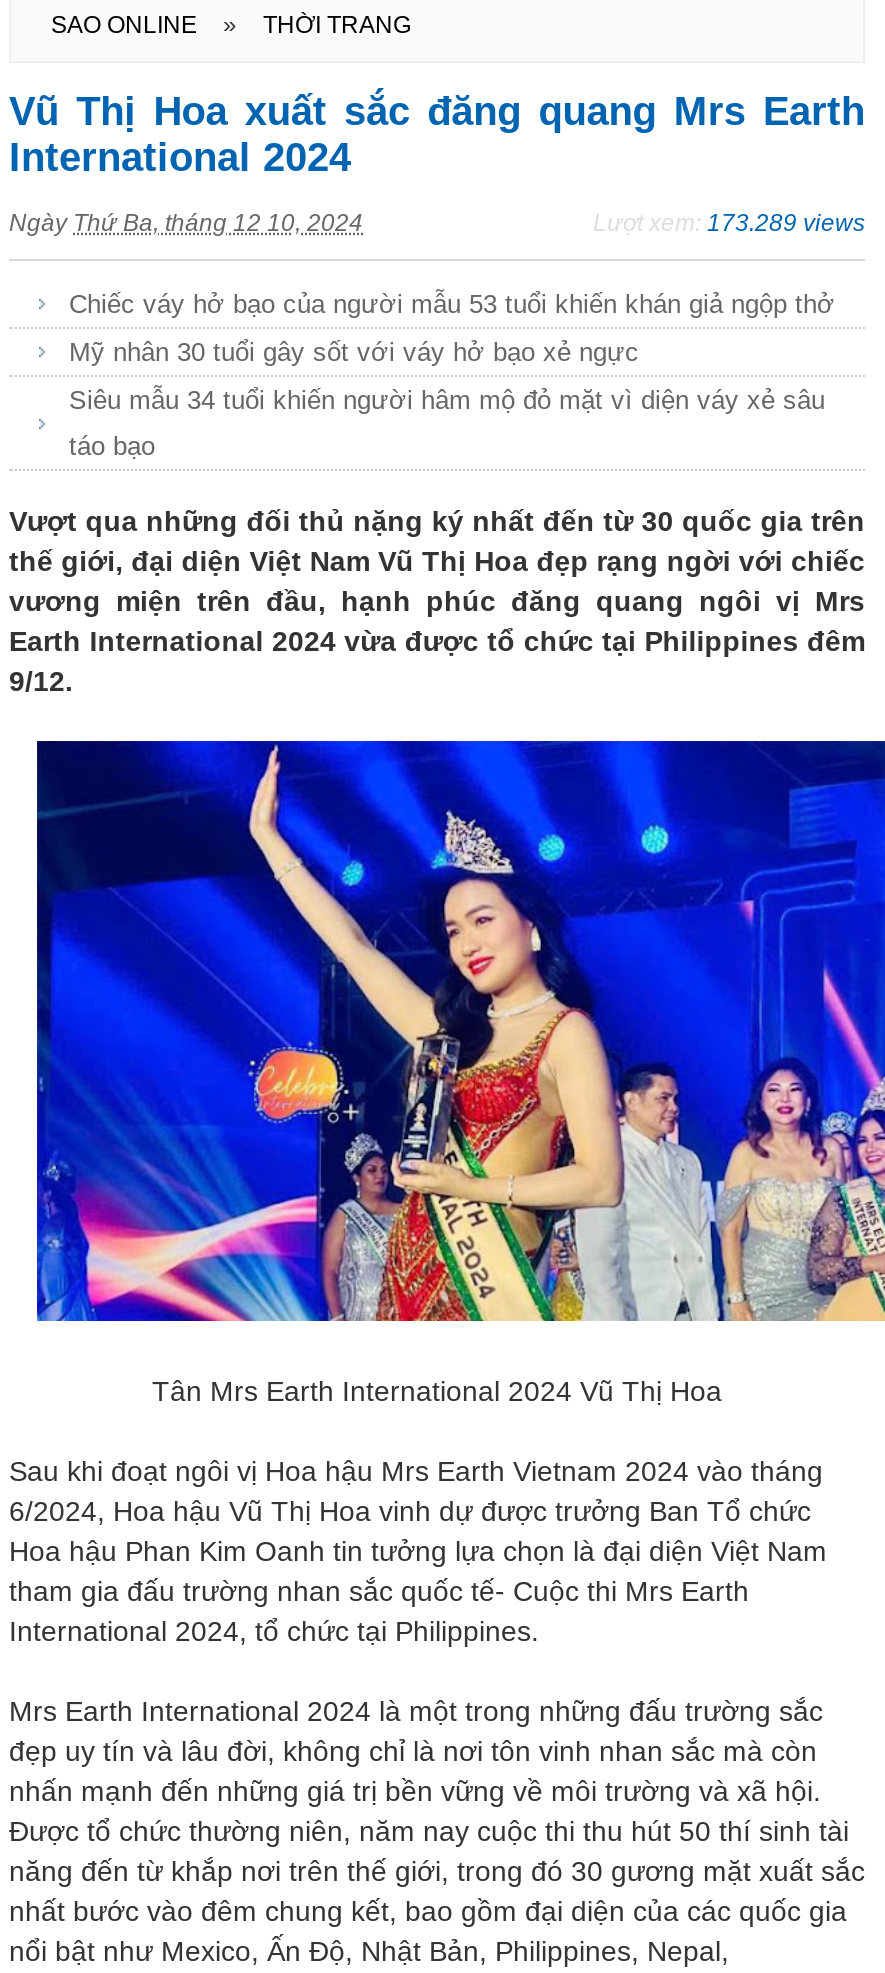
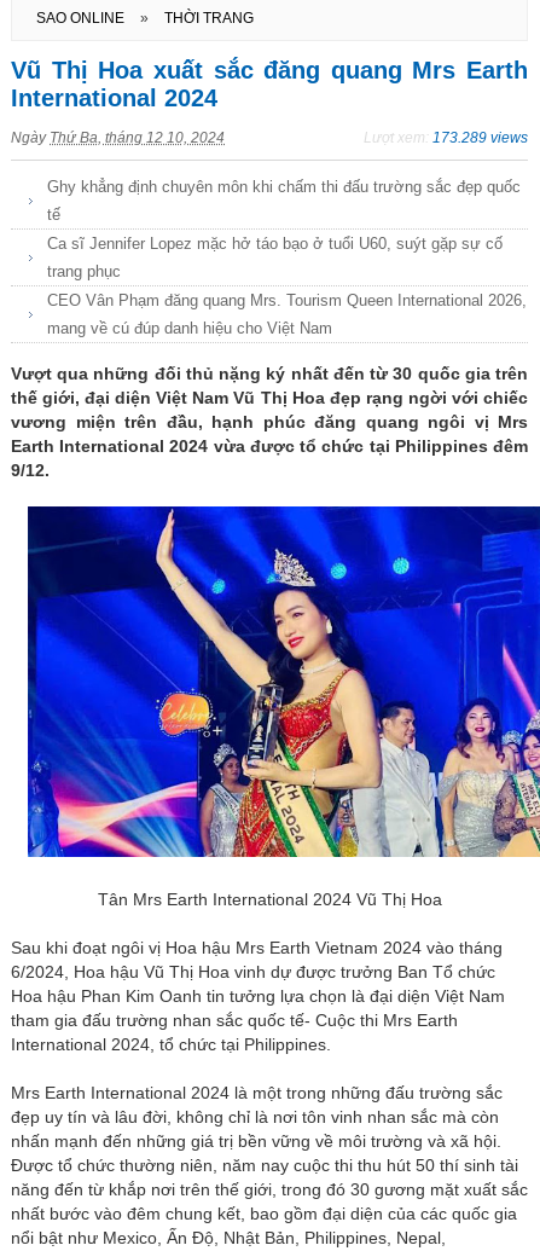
[69,288,835,460] Chiếc váy hở bạo của người mẫu 53 tuổi khiến khán giả ngộp thở | Mỹ nhân 30 tuổi gây sốt với váy hở bạo xẻ ngực | Siêu mẫu 34 tuổi khiến người hâm mộ đỏ mặt vì diện váy xẻ sâu | táo bạo -> [47,177,527,337] Ghy khẳng định chuyên môn khi chấm thi đấu trường sắc đẹp quốc | tế | Ca sĩ Jennifer Lopez mặc hở táo bạo ở tuổi U60, suýt gặp sự cố | trang phục | CEO Vân Phạm đăng quang Mrs. Tourism Queen International 2026, | mang về cú đúp danh hiệu cho Việt Nam

